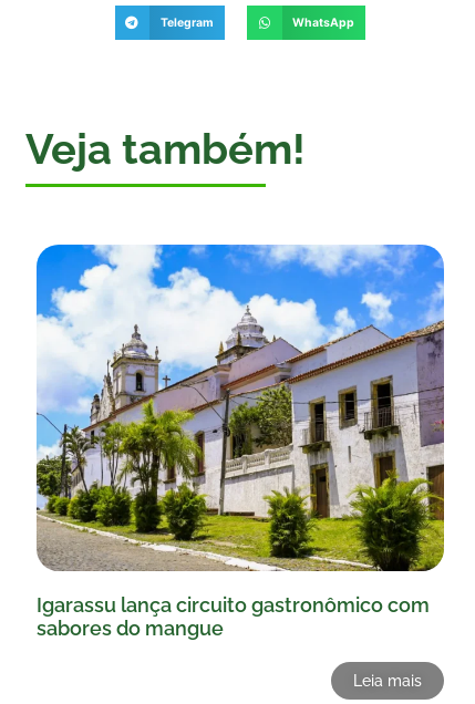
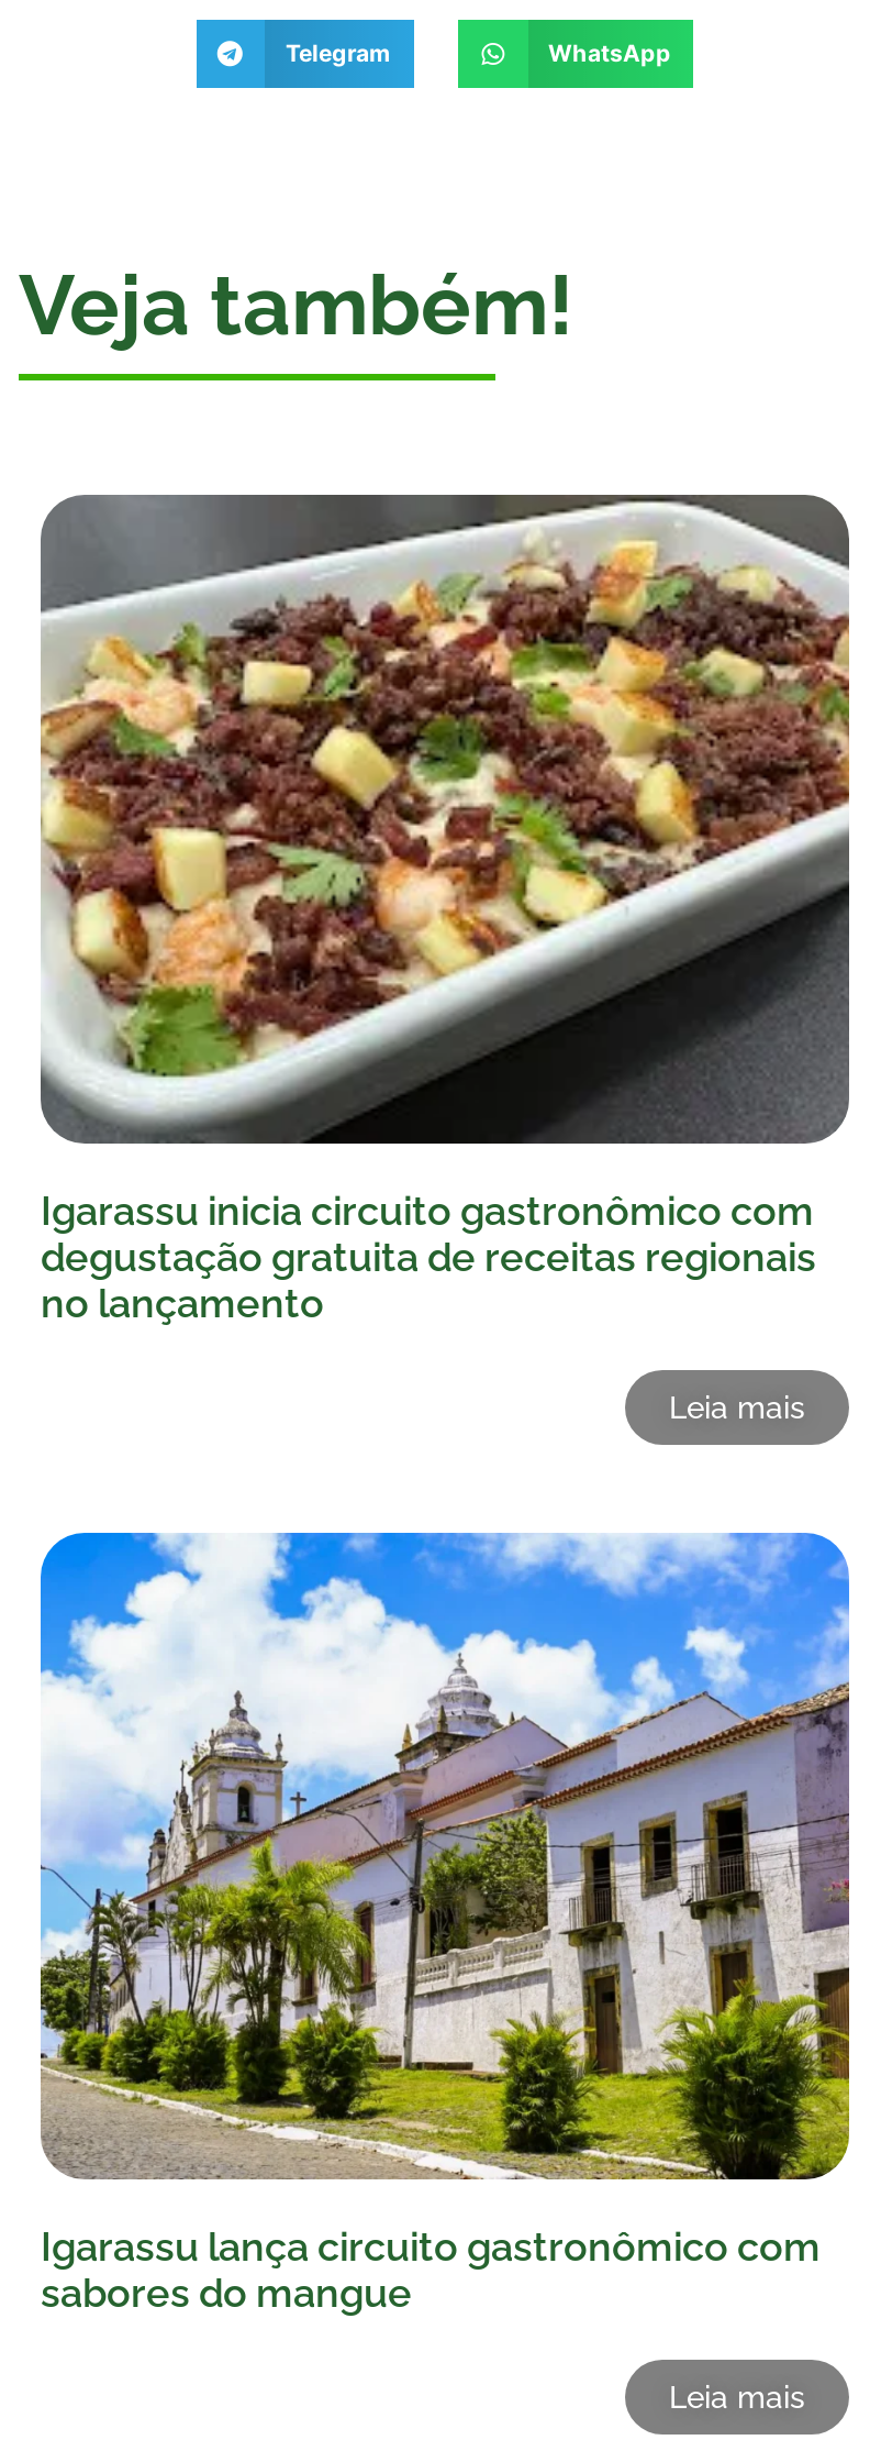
none -> [38,493,851,1425] [image] | Igarassu inicia circuito gastronômico com | degustação gratuita de receitas regionais | no lançamento | Leia mais

